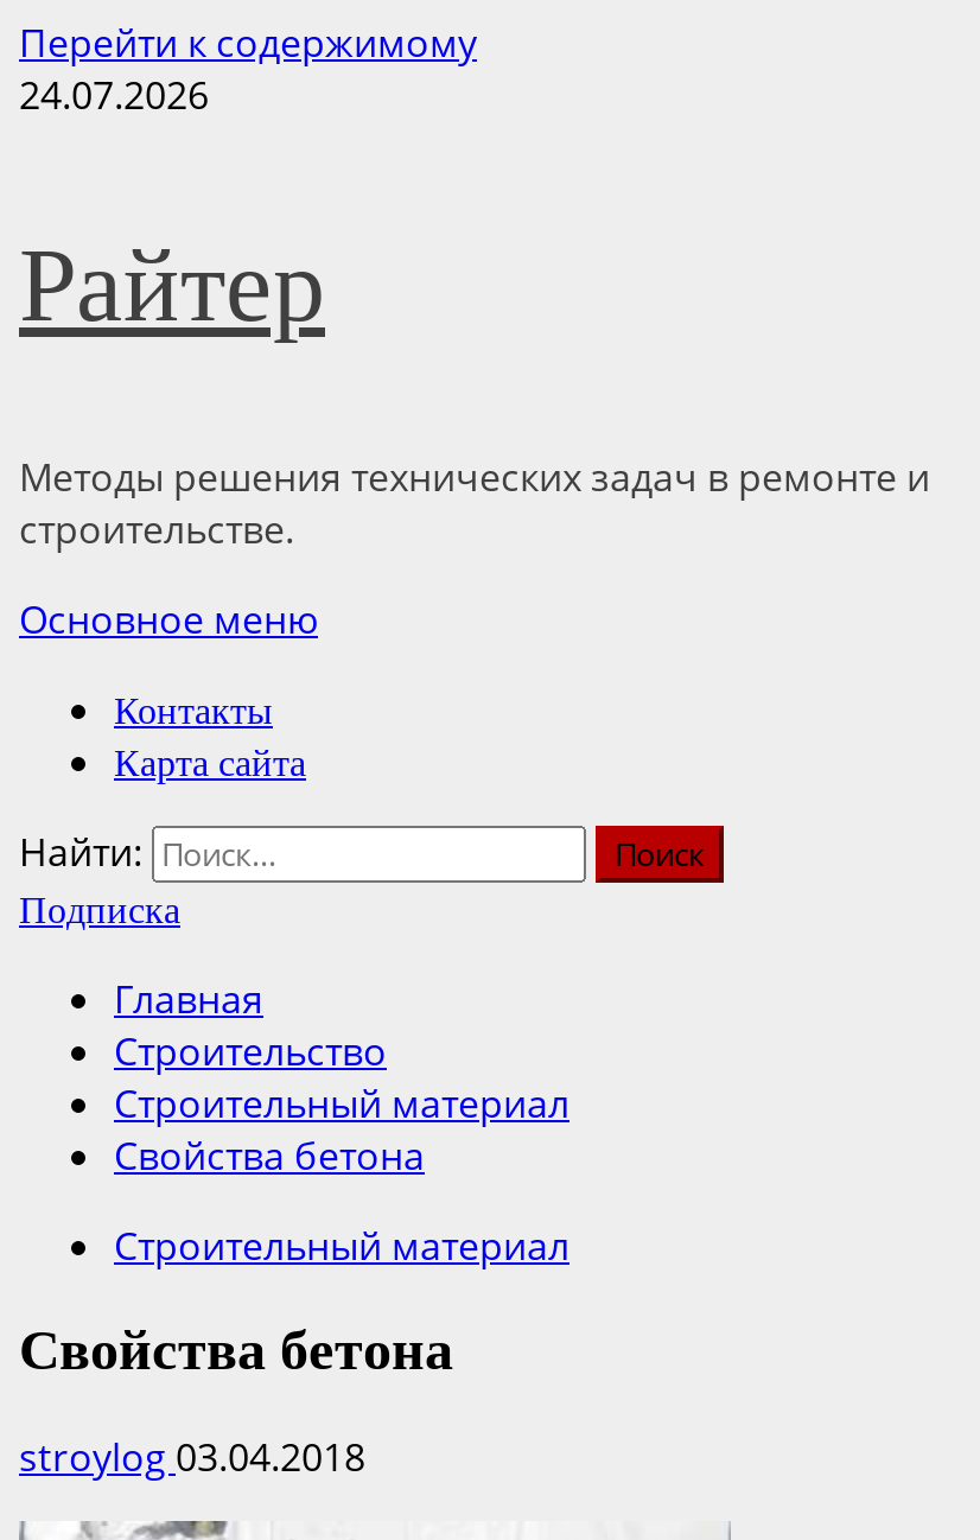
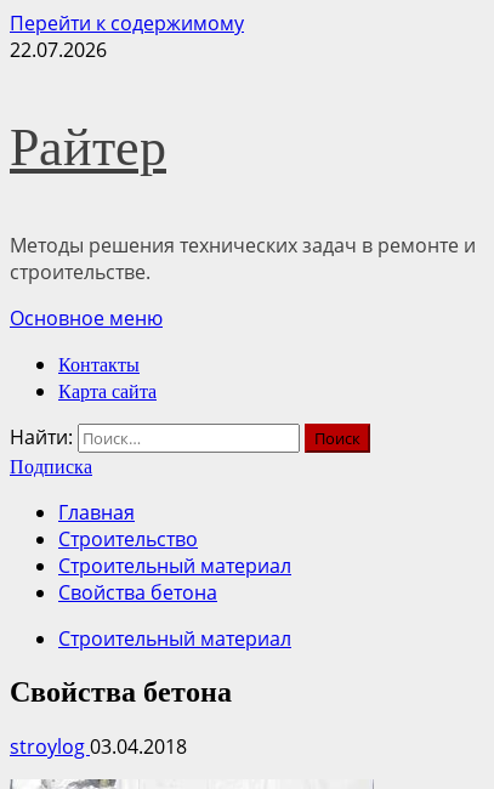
[19,69,209,121] 24.07.2026 -> [10,36,107,63] 22.07.2026

